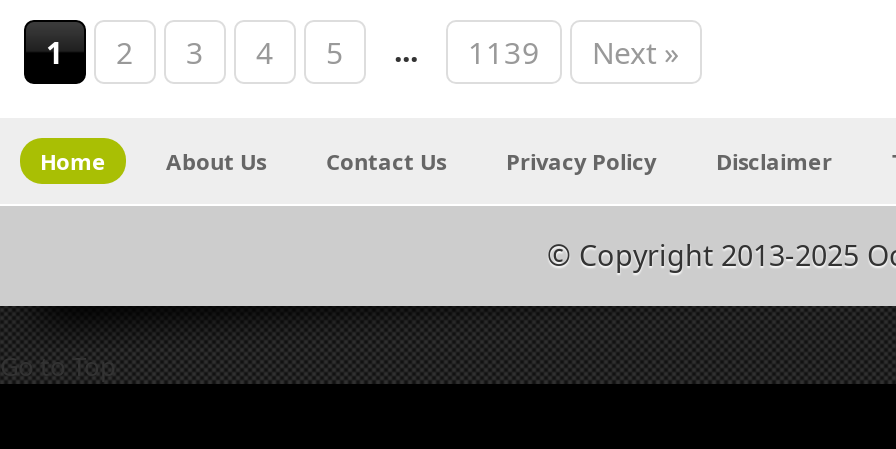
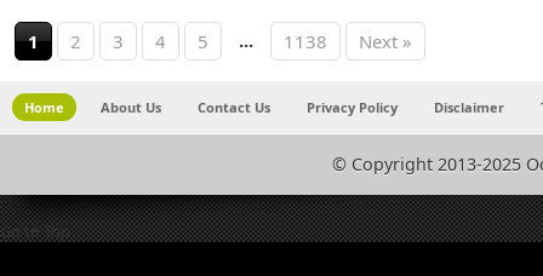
[468,32,540,72] 1139 -> [284,29,327,53] 1138

